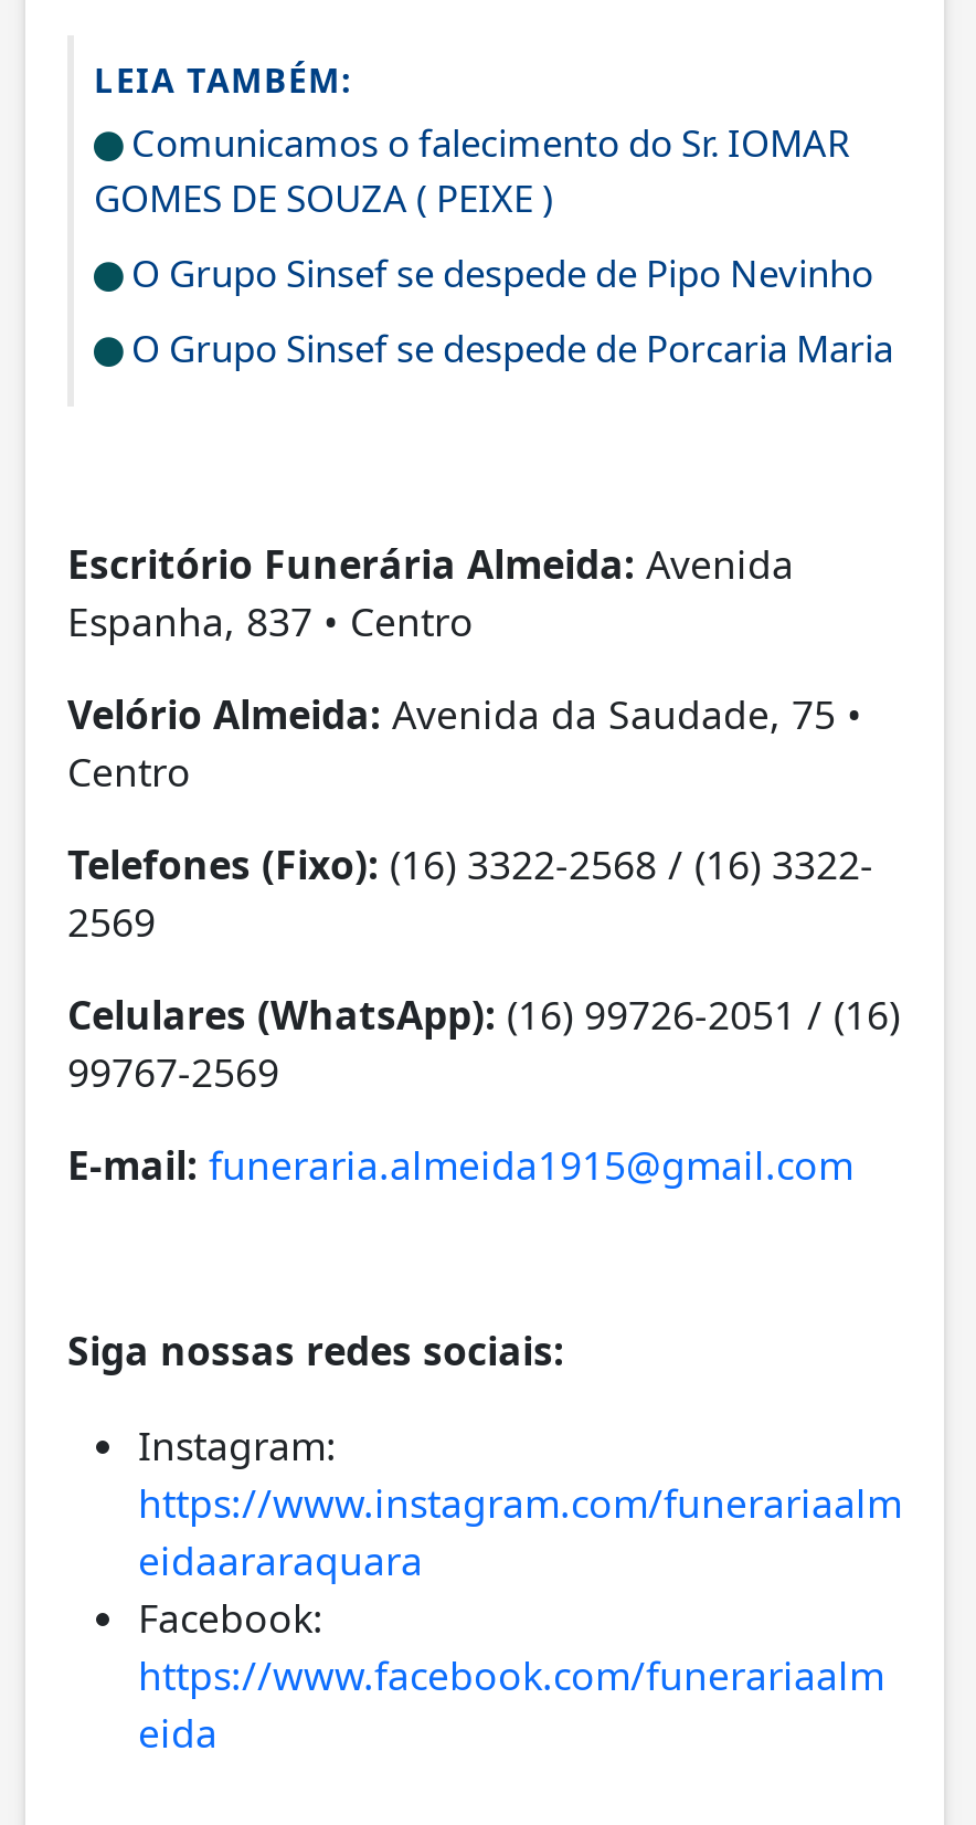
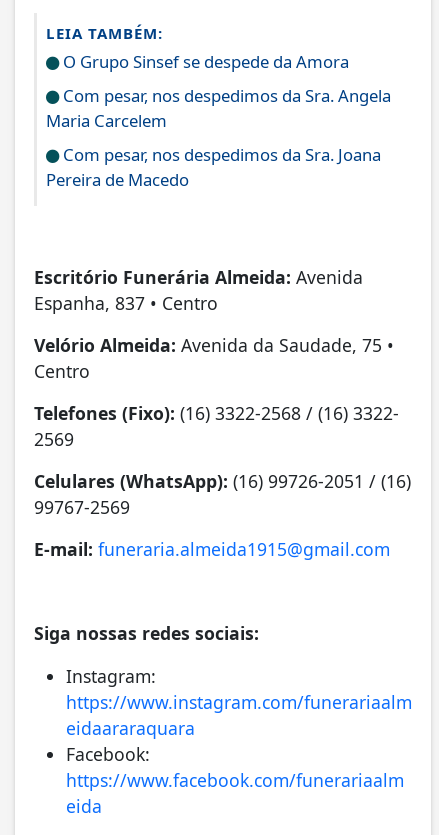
[94,118,849,224] Comunicamos o falecimento do Sr. IOMAR | GOMES DE SOUZA ( PEIXE ) -> [59,50,349,73] O Grupo Sinsef se despede da Amora
[123,248,873,299] O Grupo Sinsef se despede de Pipo Nevinho -> [46,84,391,132] Com pesar, nos despedimos da Sra. Angela | Maria Carcelem
[123,323,893,374] O Grupo Sinsef se despede de Porcaria Maria -> [46,143,381,191] Com pesar, nos despedimos da Sra. Joana | Pereira de Macedo

